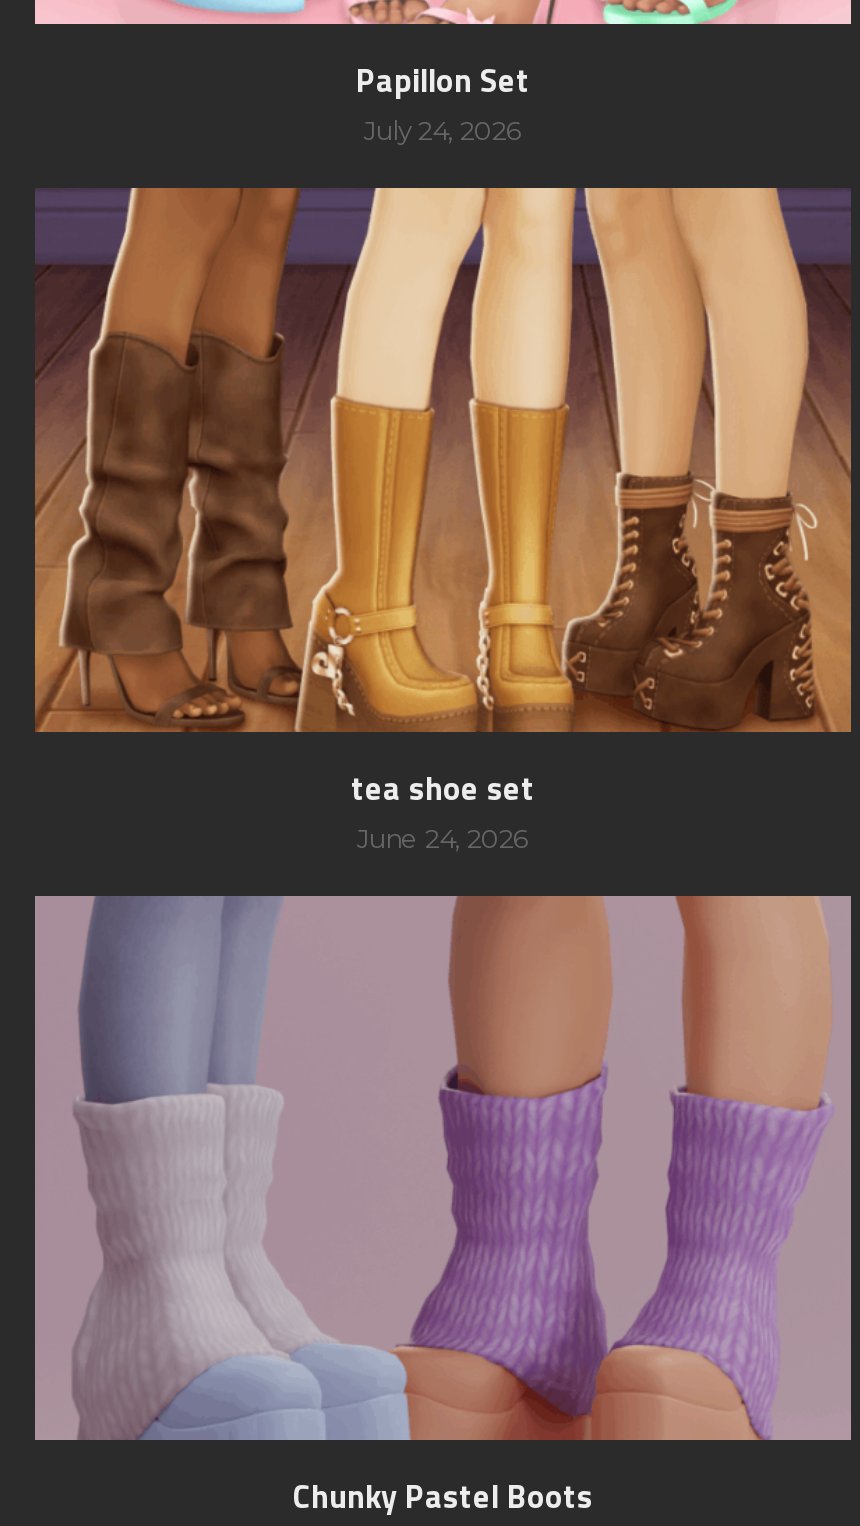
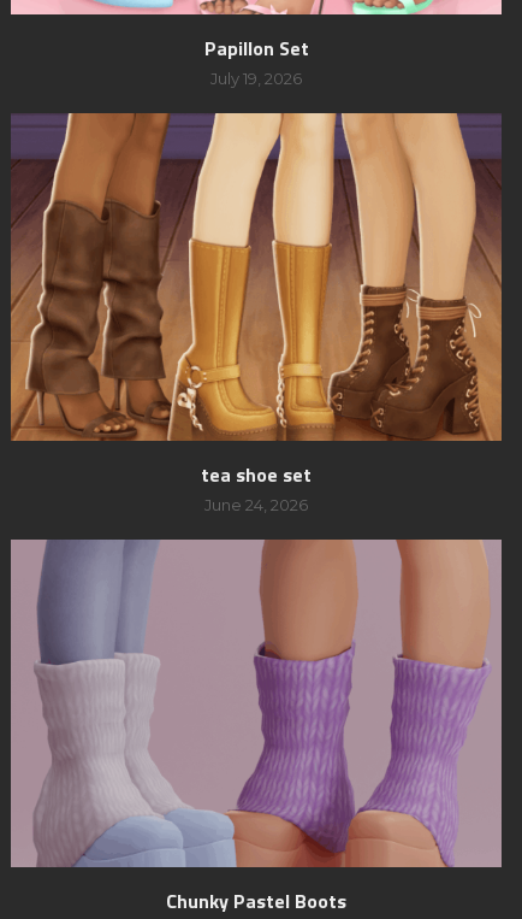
[364,114,522,146] July 24, 2026 -> [210,69,302,88] July 19, 2026

